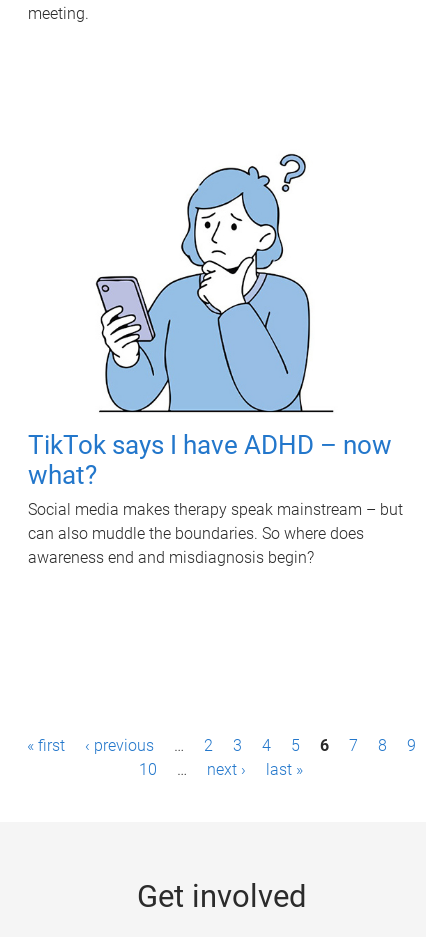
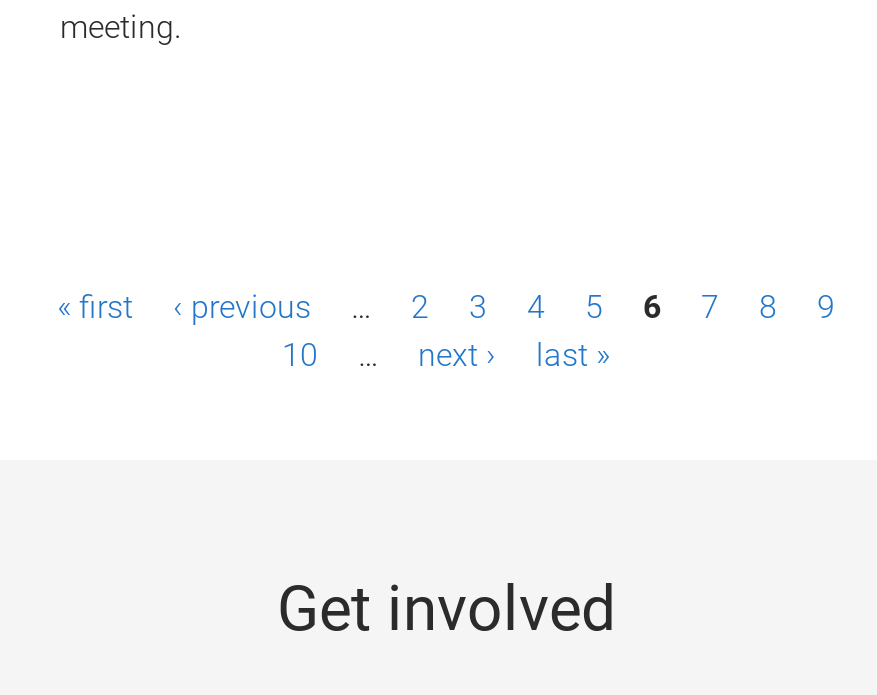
[28,153,403,567] [image] | TikTok says I have ADHD – now | what? | Social media makes therapy speak mainstream – but | can also muddle the boundaries. So where does | awareness end and misdiagnosis begin? -> none

